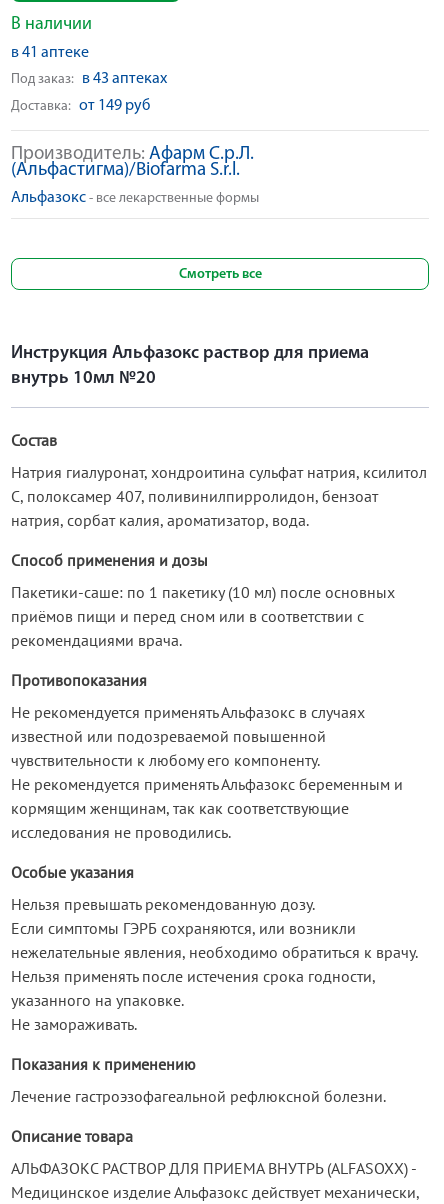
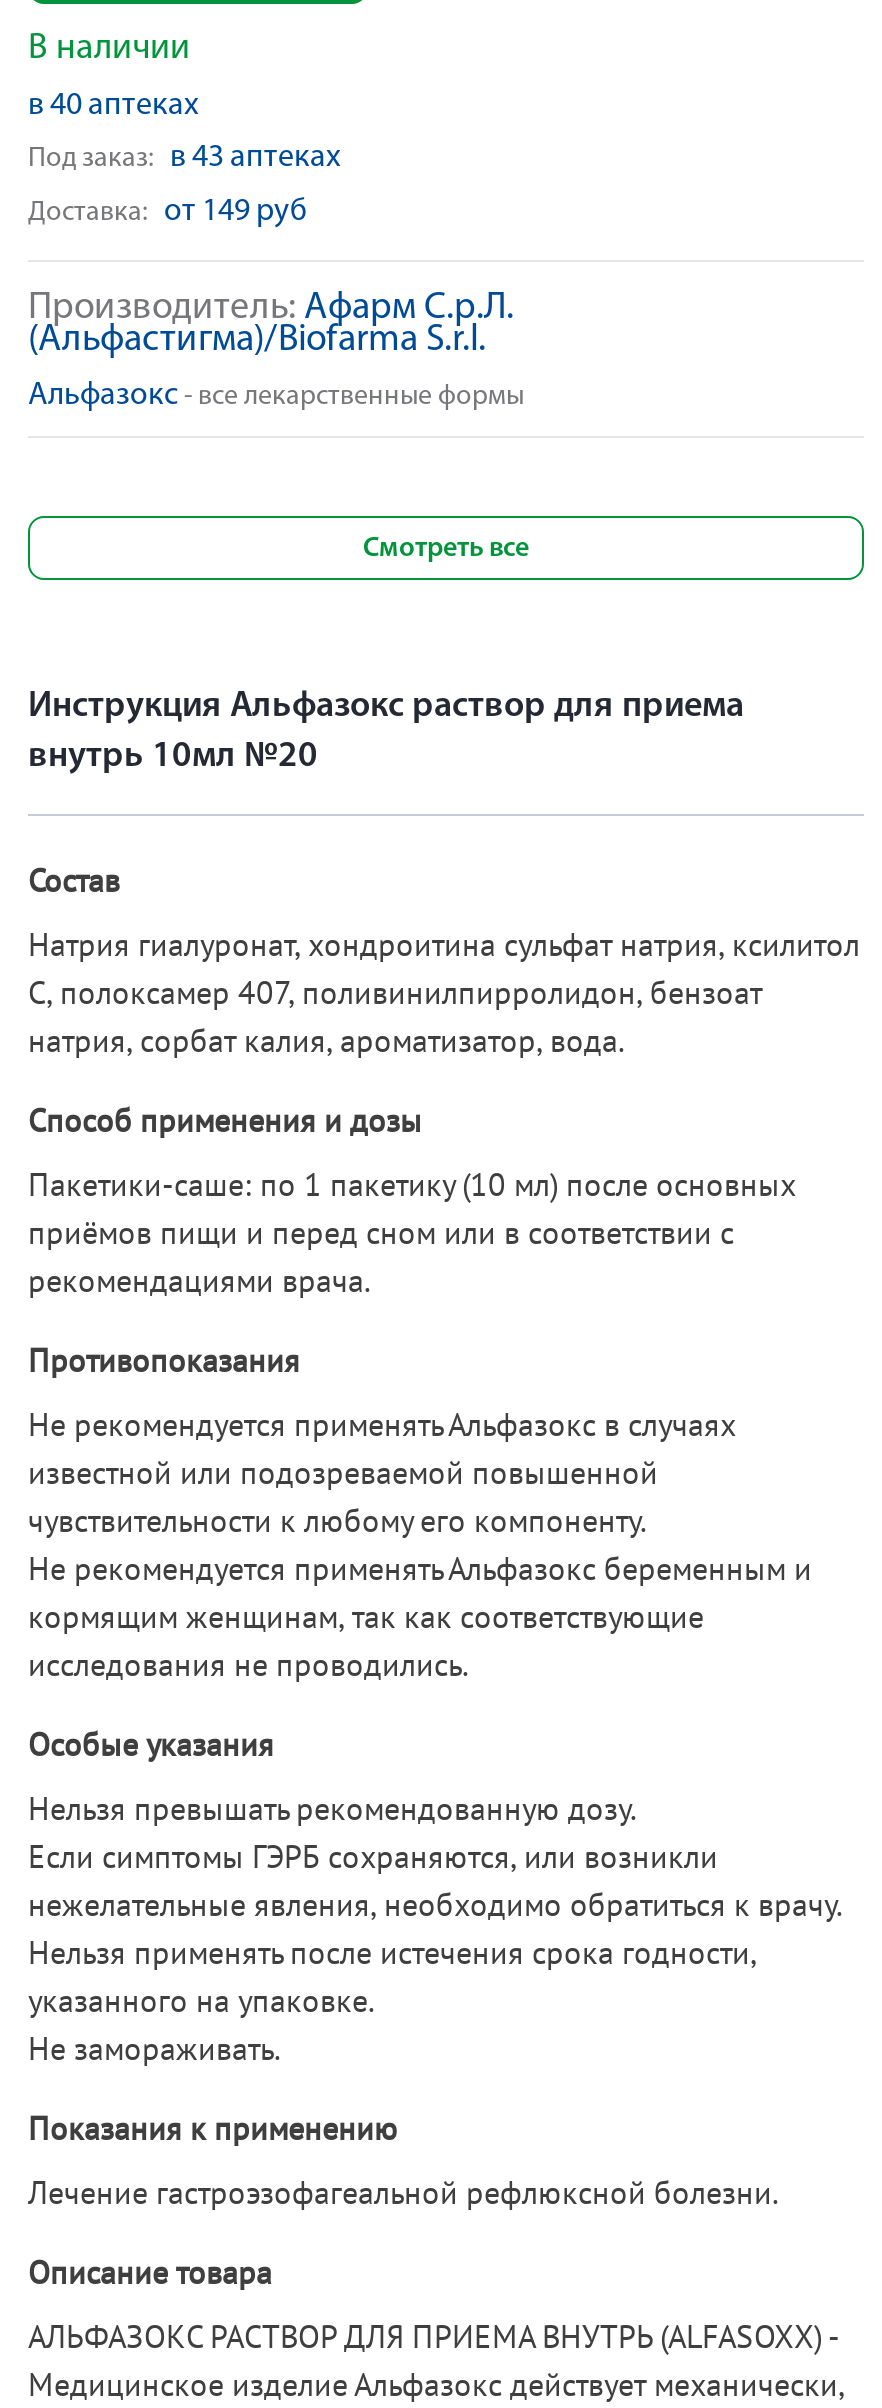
[11,45,89,61] в 41 аптеке -> [28,90,198,122] в 40 аптеках

